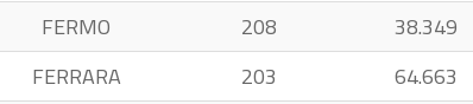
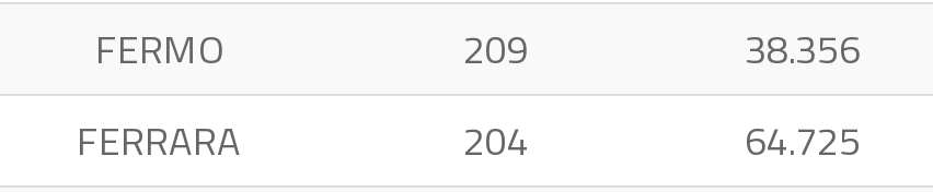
[241,11,277,43] 208 -> [463,20,529,79] 209
[394,11,457,43] 38.349 -> [745,20,861,79] 38.356
[241,60,277,92] 203 -> [463,111,529,170] 204
[394,60,457,92] 64.663 -> [745,111,861,170] 64.725

